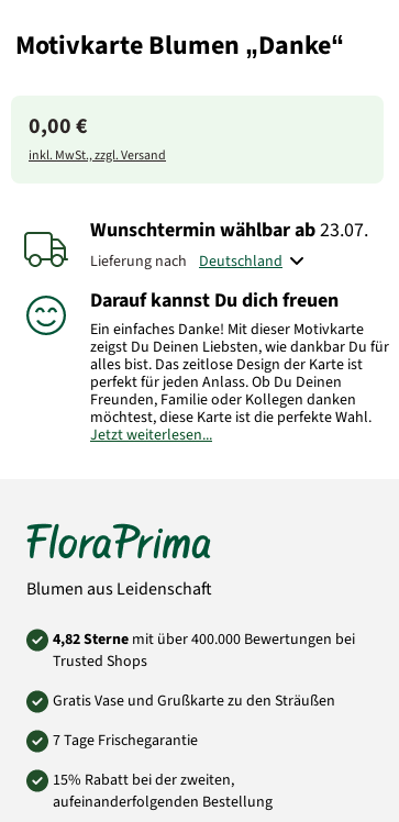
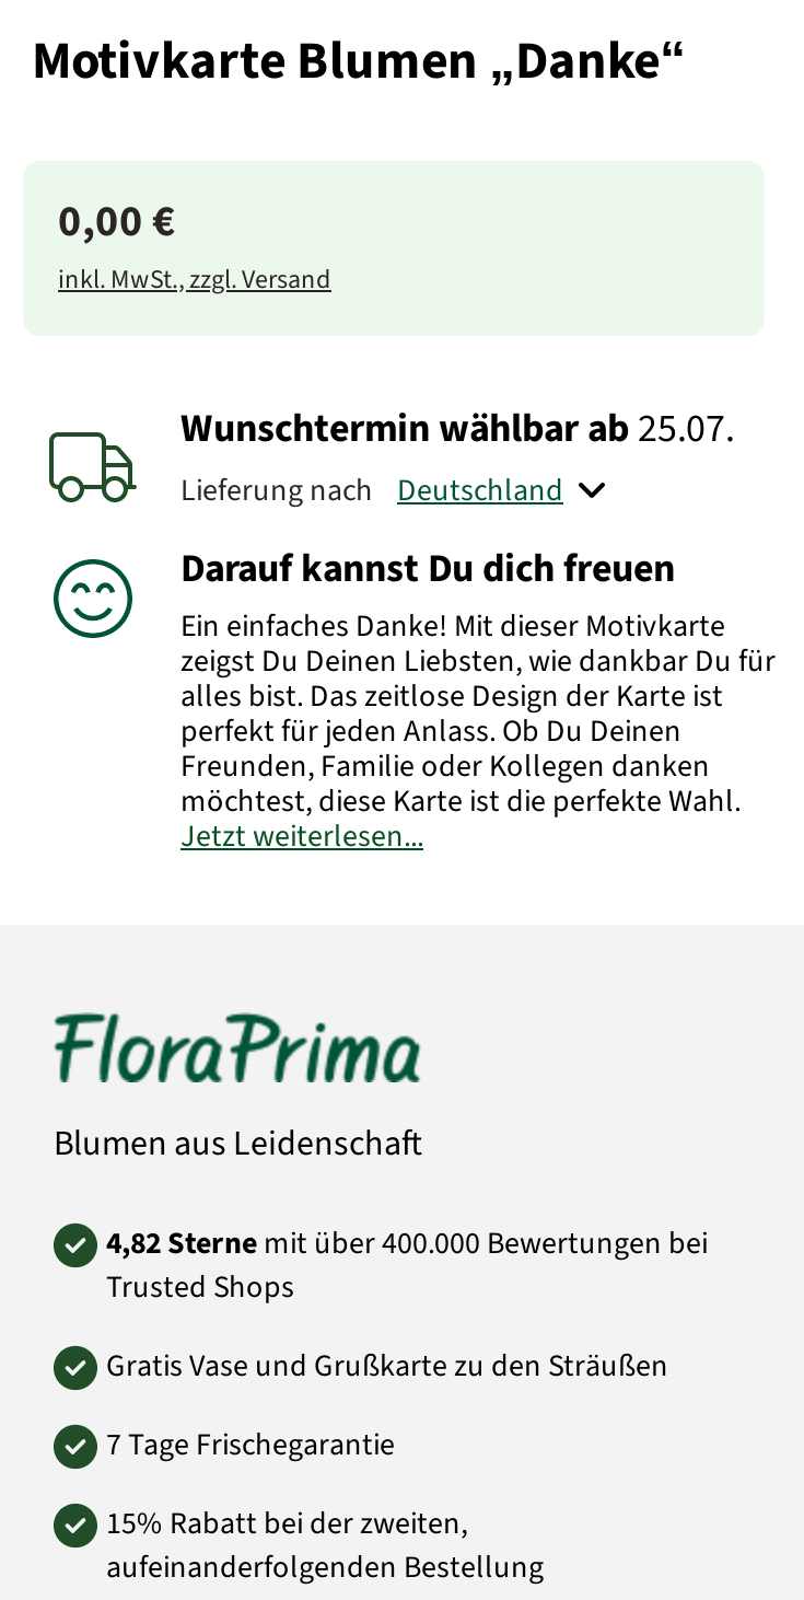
[90,216,368,243] Wunschtermin wählbar ab 23.07. -> [180,402,734,454] Wunschtermin wählbar ab 25.07.

